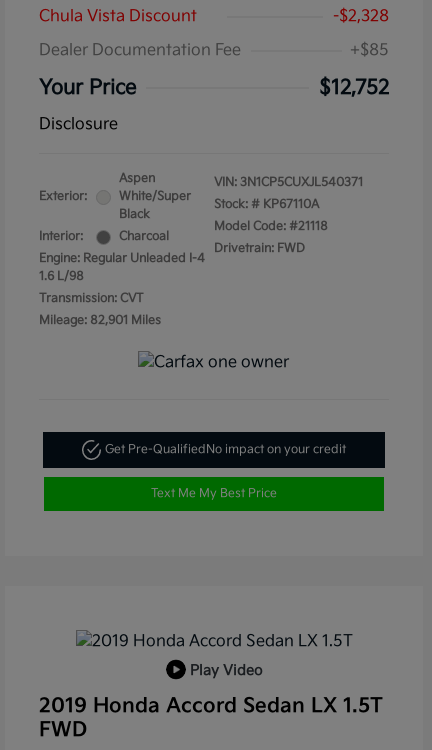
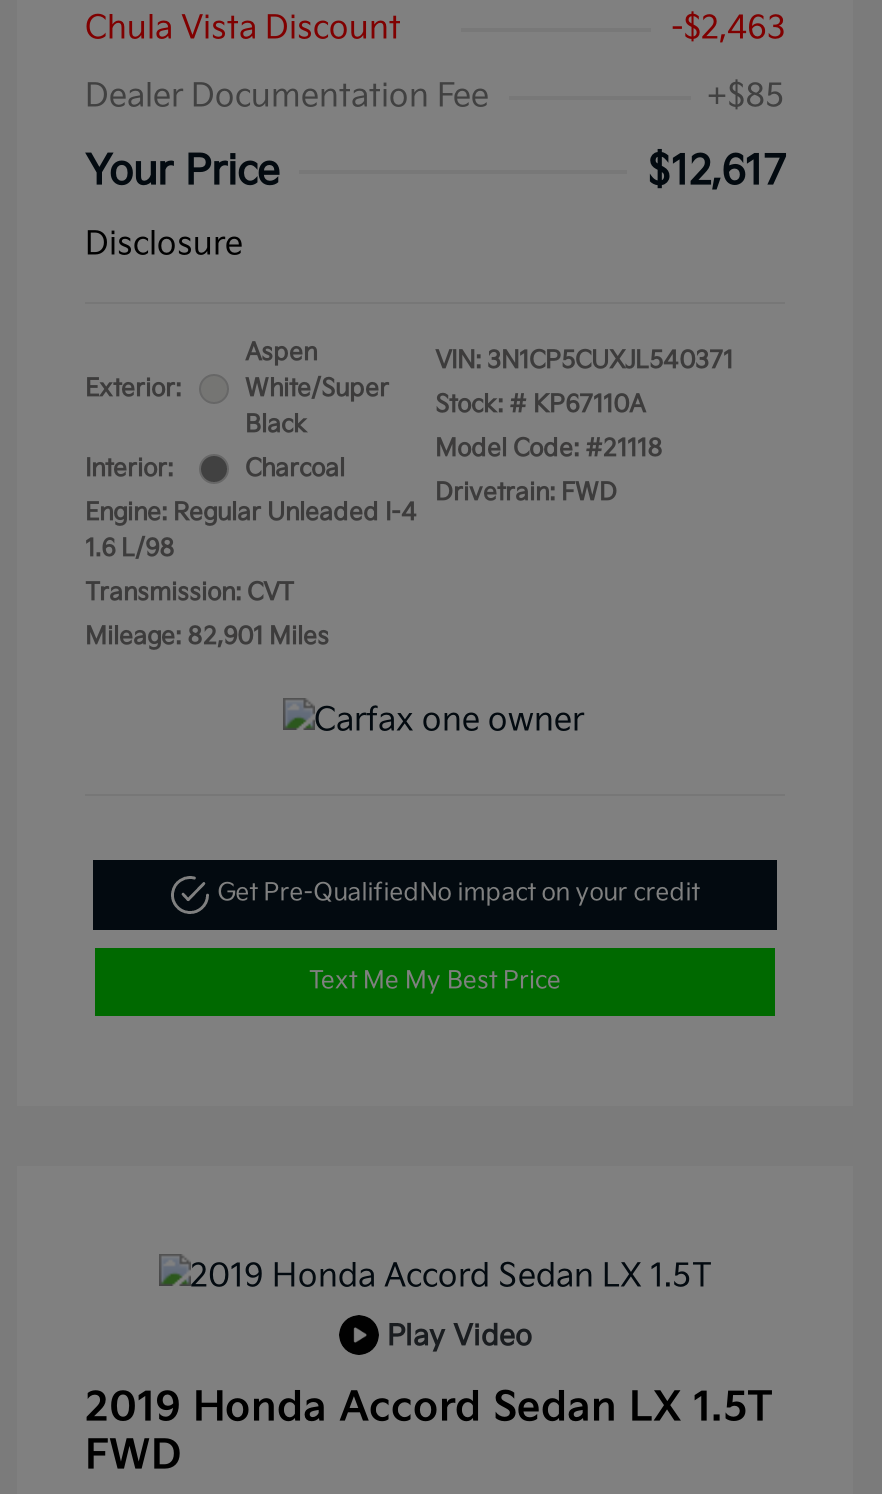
[333,7,389,26] -$2,328 -> [671,10,785,48] -$2,463
[319,76,389,100] $12,752 -> [647,148,785,196] $12,617

